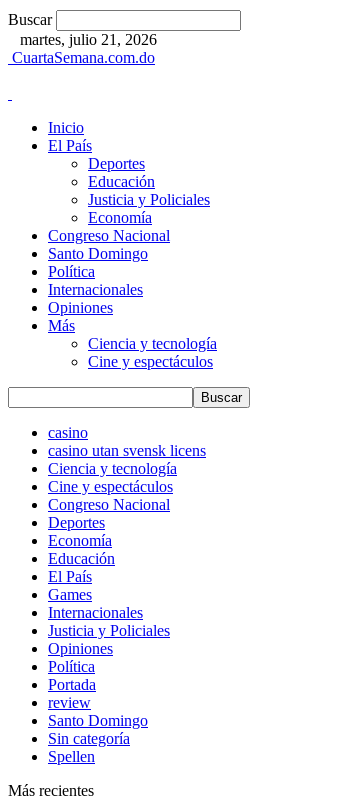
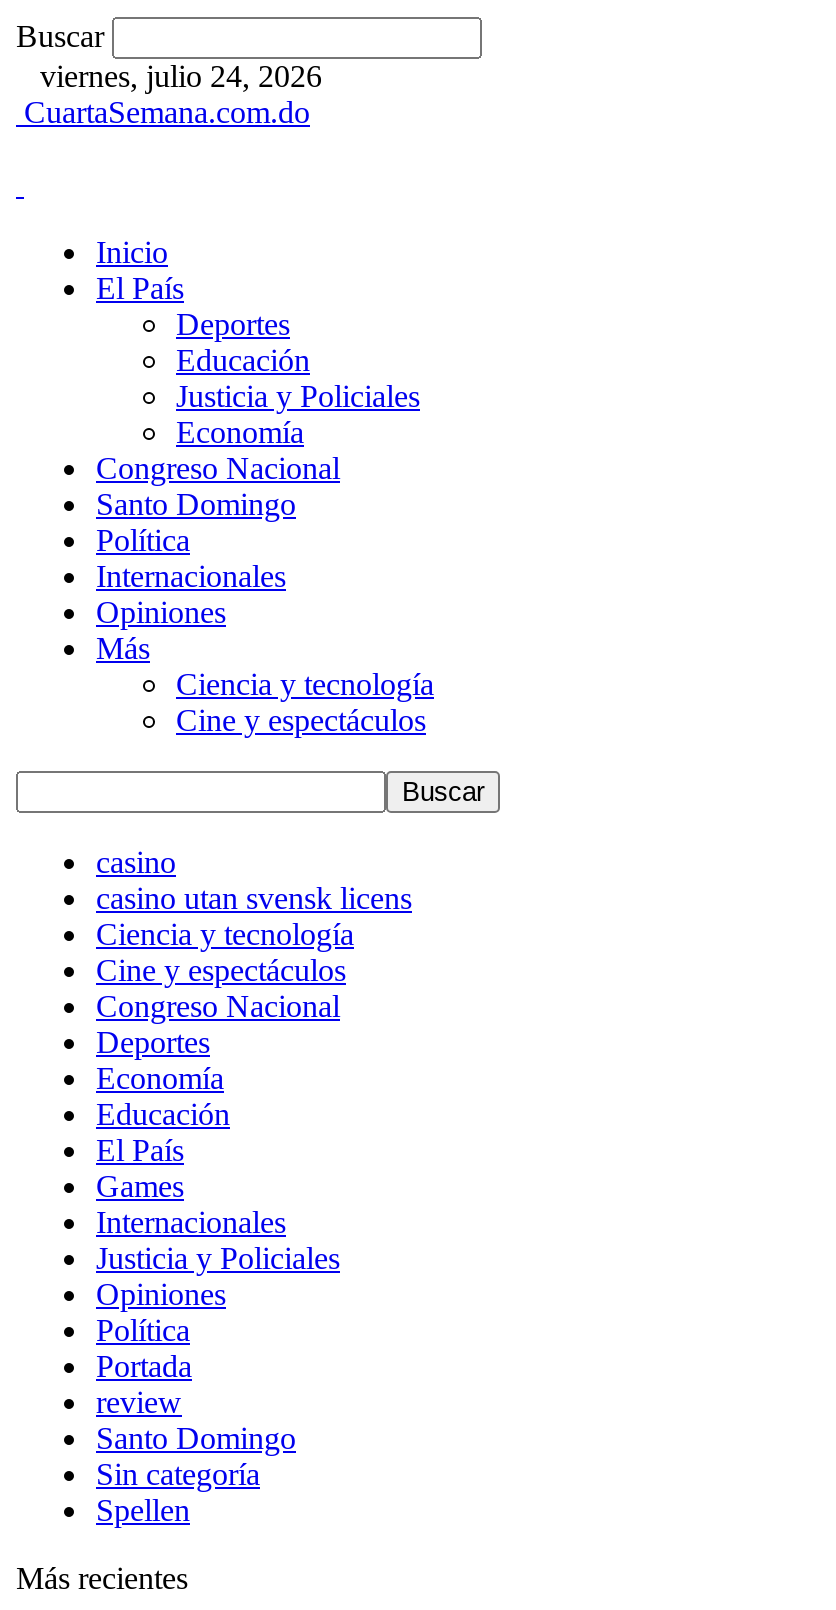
[20,31,157,48] martes, julio 21, 2026 -> [40,59,322,93] viernes, julio 24, 2026

